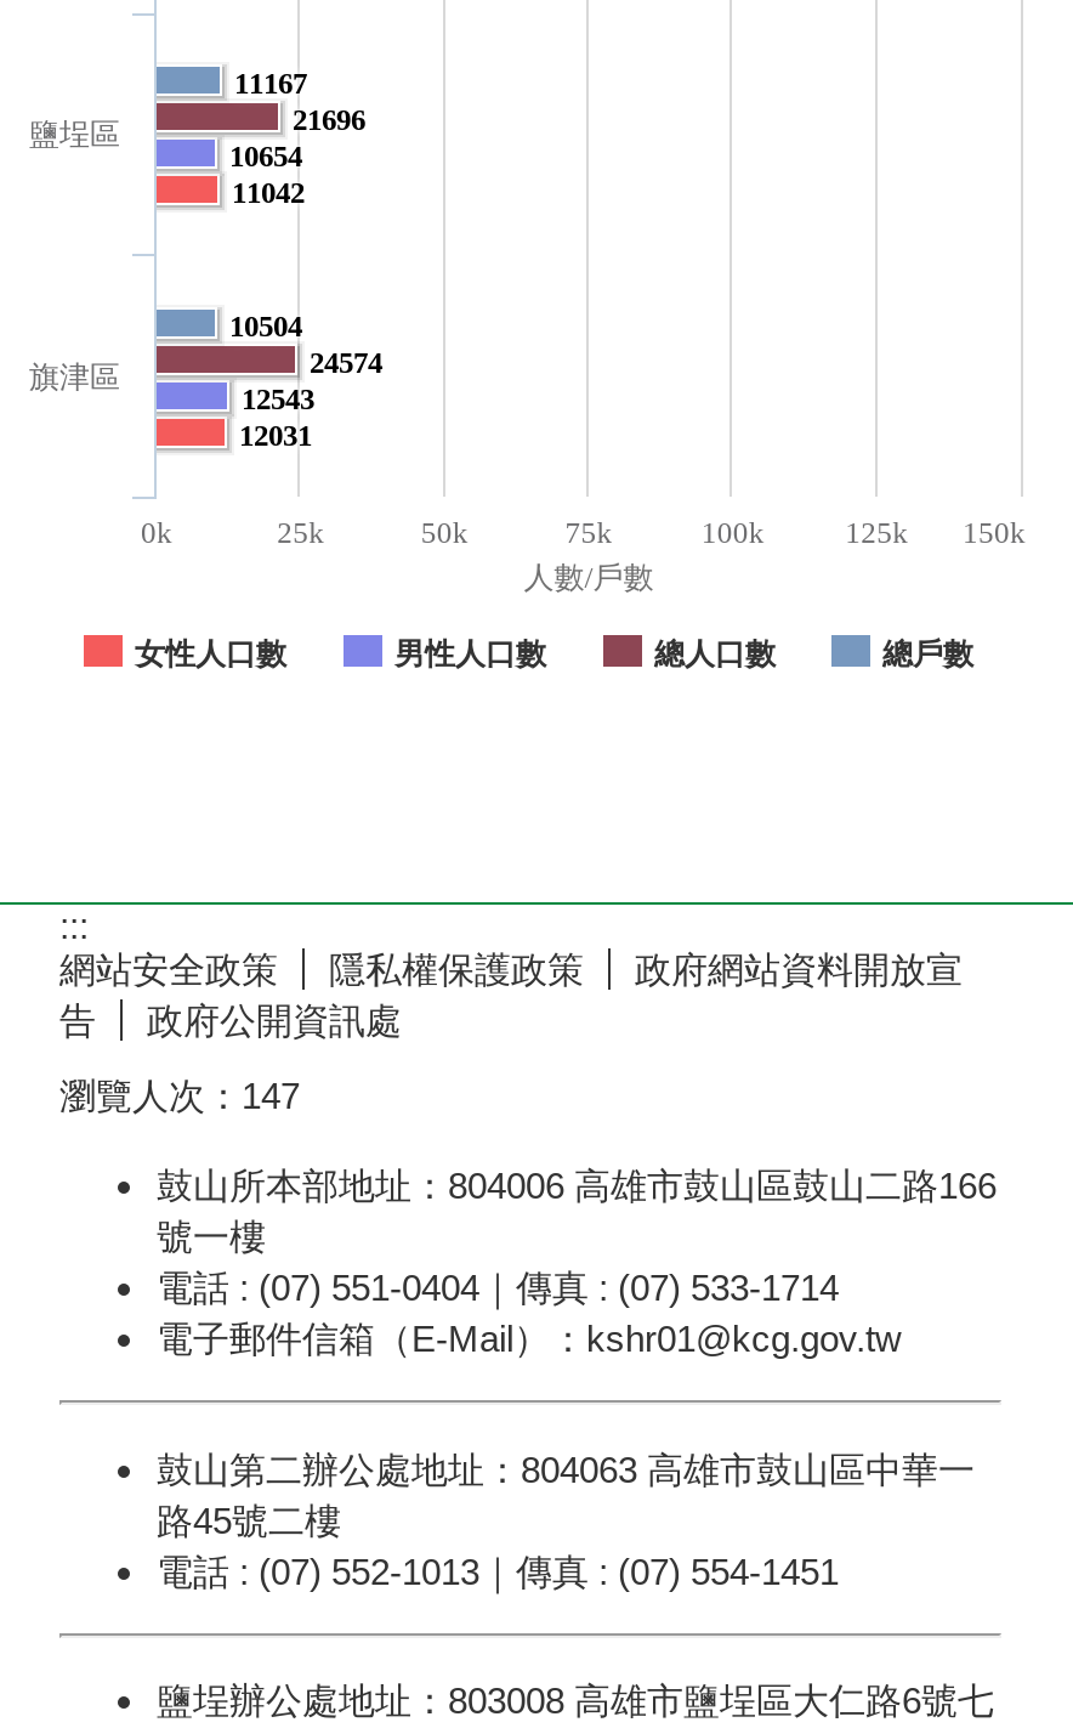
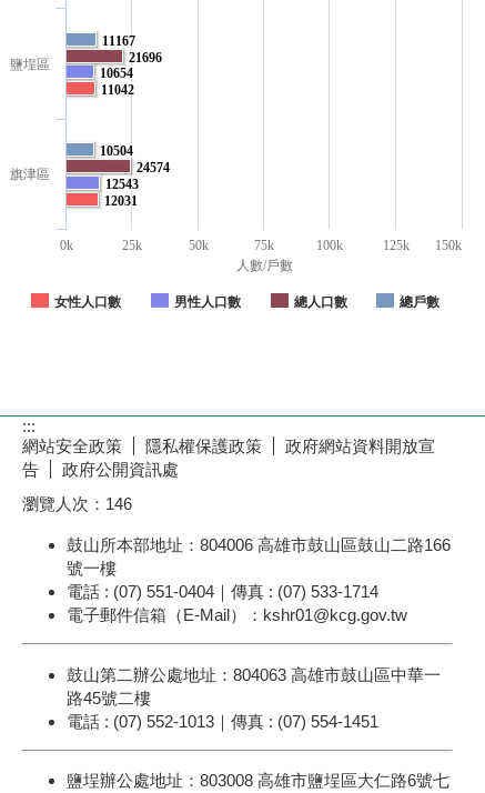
[59,1075,300,1116] 瀏覽人次：147 -> [22,494,132,513] 瀏覽人次：146

